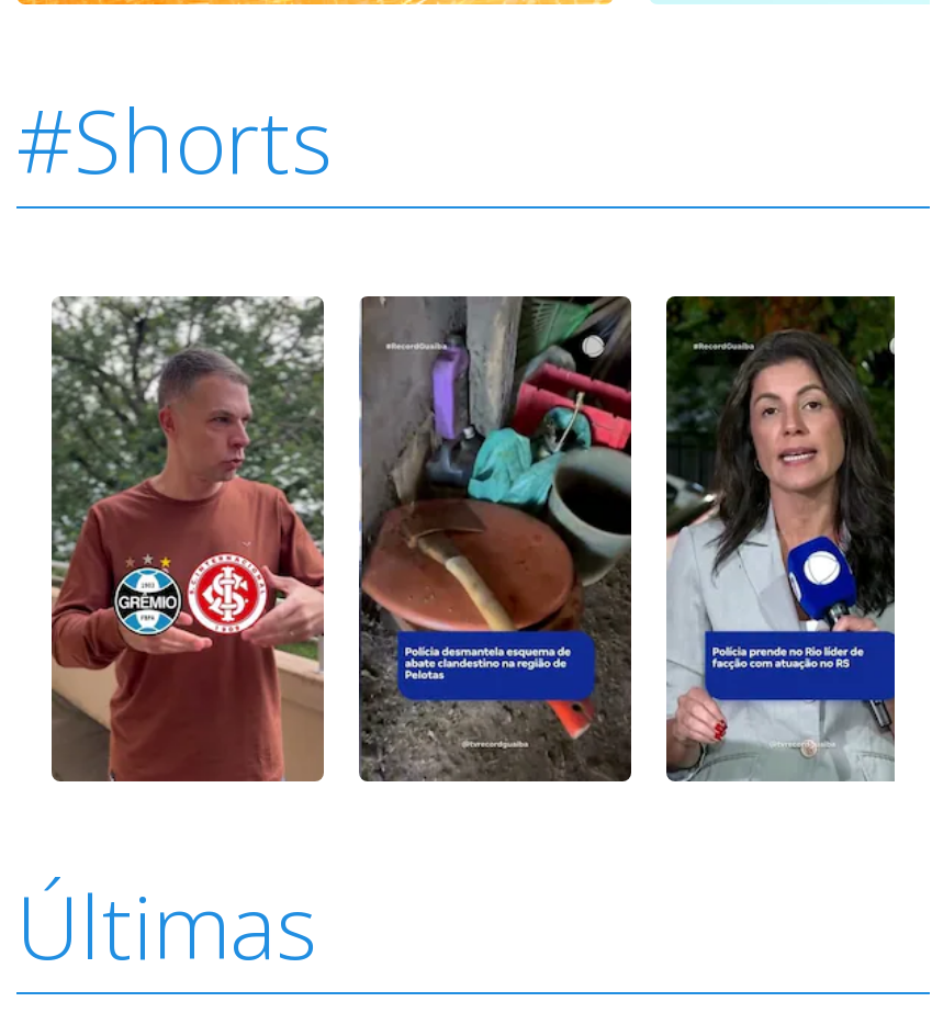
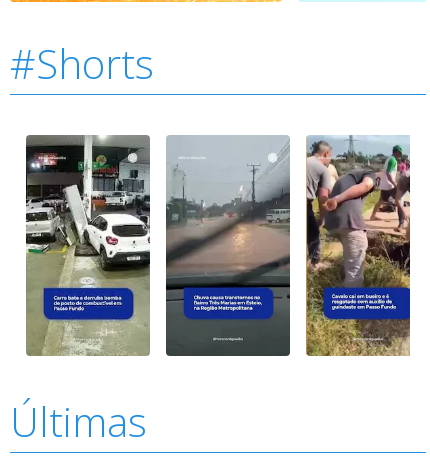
[49,294,326,784] [image] -> [25,134,151,356] [image]
[359,294,633,781] [image] -> [165,135,291,355] [image]
[664,294,897,781] [image] -> [305,135,411,357] [image]

